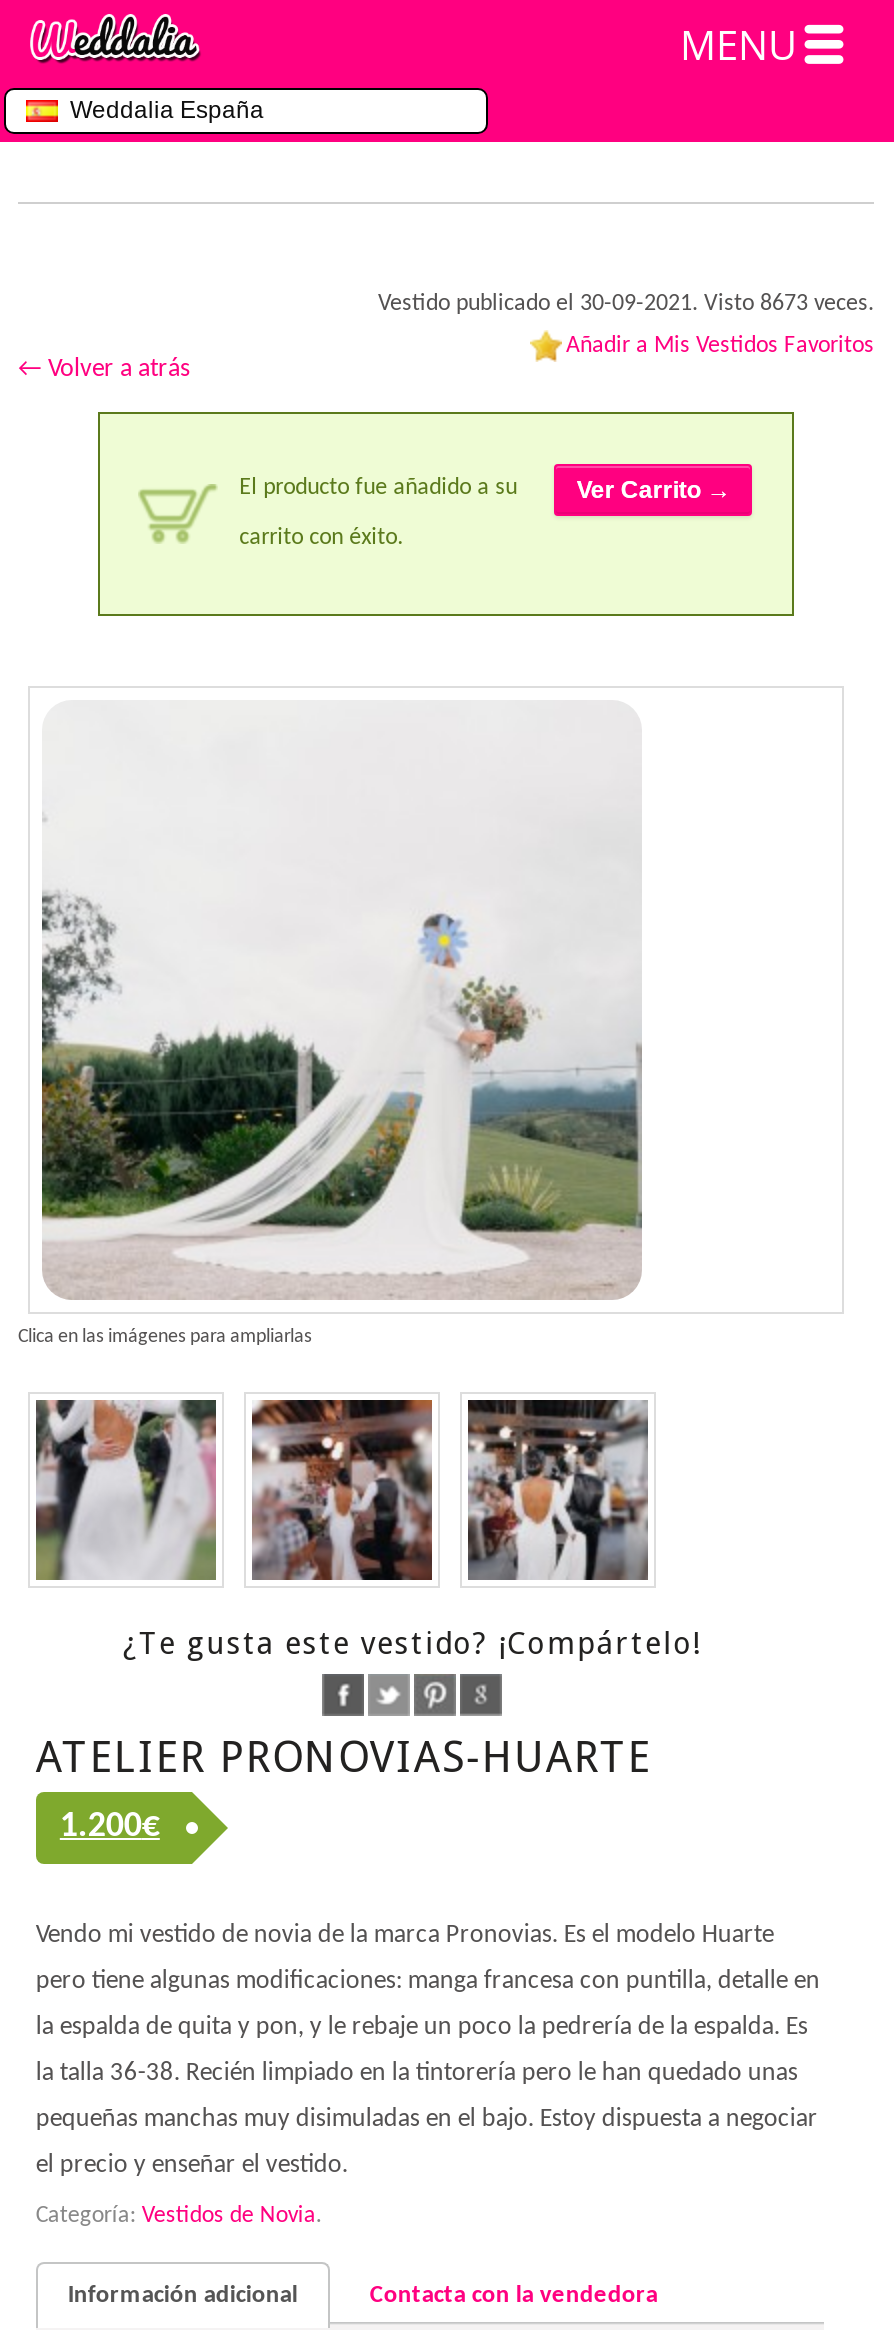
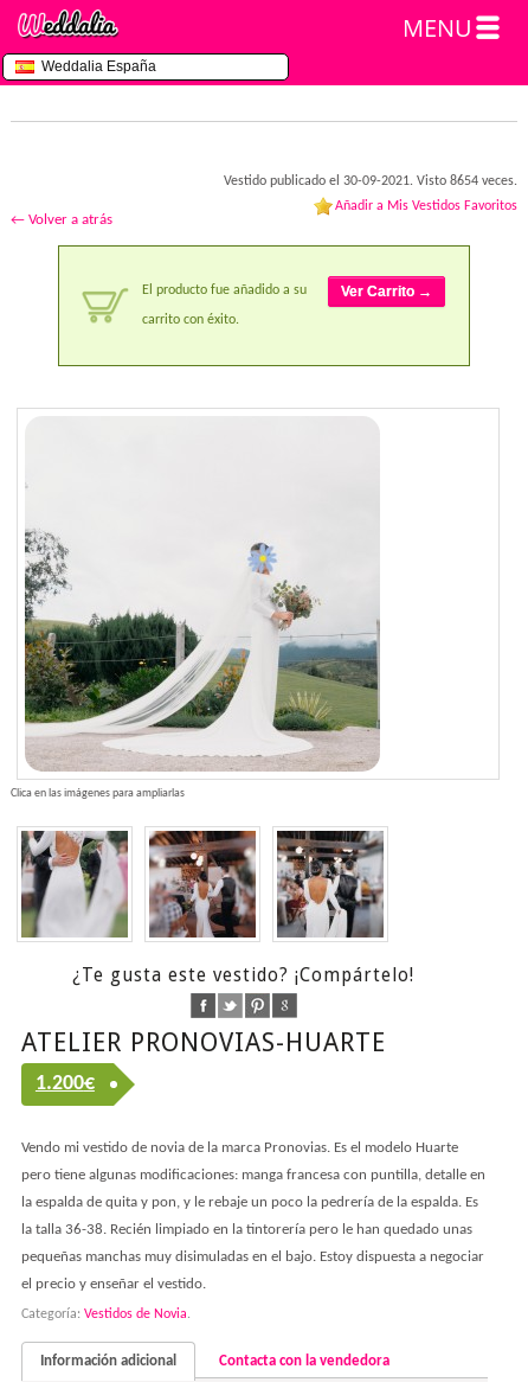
[378,292,874,316] Vestido publicado el 30-09-2021. Visto 8673 veces. -> [224,174,517,188] Vestido publicado el 30-09-2021. Visto 8654 veces.

